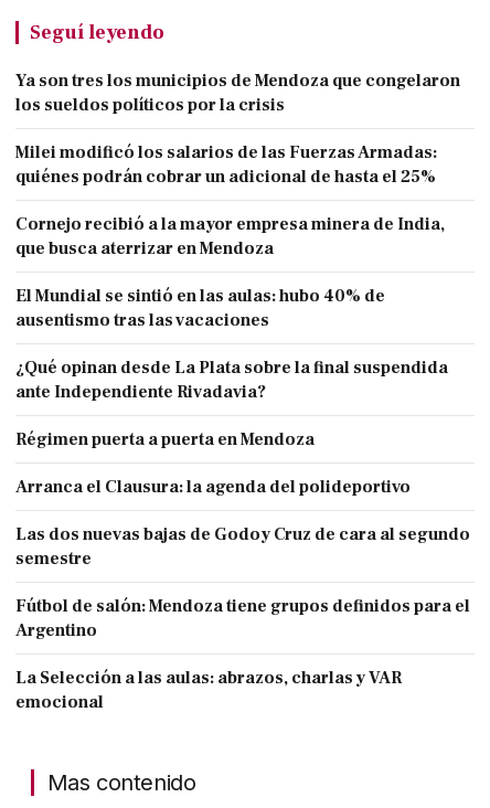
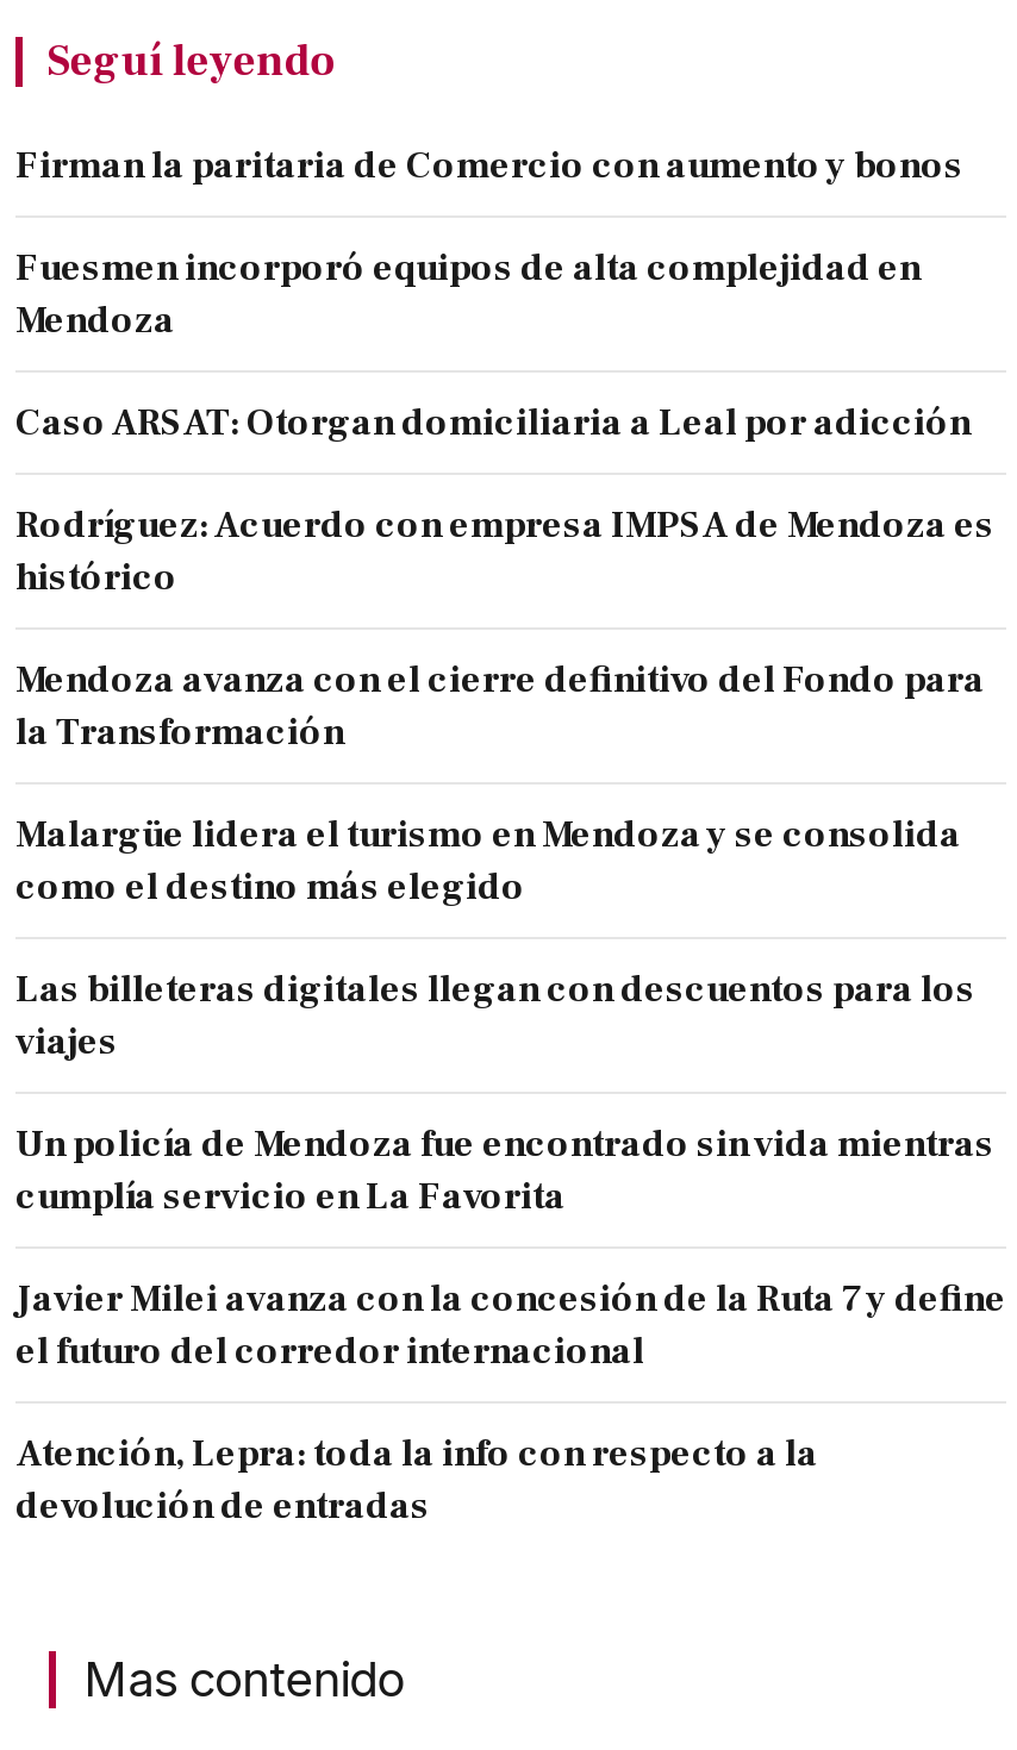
[15,70,460,116] Ya son tres los municipios de Mendoza que congelaron | los sueldos políticos por la crisis -> [15,142,963,190] Firman la paritaria de Comercio con aumento y bonos
[15,142,437,188] Milei modificó los salarios de las Fuerzas Armadas: | quiénes podrán cobrar un adicional de hasta el 25% -> [15,245,921,345] Fuesmen incorporó equipos de alta complejidad en | Mendoza
[15,213,445,260] Cornejo recibió a la mayor empresa minera de India, | que busca aterrizar en Mendoza -> [15,399,971,447] Caso ARSAT: Otorgan domiciliaria a Leal por adicción
[15,285,385,331] El Mundial se sintió en las aulas: hubo 40% de | ausentismo tras las vacaciones -> [15,502,994,602] Rodríguez: Acuerdo con empresa IMPSA de Mendoza es | histórico
[15,357,448,403] ¿Qué opinan desde La Plata sobre la final suspendida | ante Independiente Rivadavia? -> [15,656,985,756] Mendoza avanza con el cierre definitivo del Fondo para | la Transformación
[15,429,315,451] Régimen puerta a puerta en Mendoza -> [15,811,961,911] Malargüe lidera el turismo en Mendoza y se consolida | como el destino más elegido
[15,476,411,498] Arranca el Clausura: la agenda del polideportivo -> [15,966,975,1066] Las billeteras digitales llegan con descuentos para los | viajes
[15,523,470,570] Las dos nuevas bajas de Godoy Cruz de cara al segundo | semestre -> [15,1121,994,1221] Un policía de Mendoza fue encontrado sin vida mientras | cumplía servicio en La Favorita
[15,595,470,642] Fútbol de salón: Mendoza tiene grupos definidos para el | Argentino -> [15,1275,1006,1375] Javier Milei avanza con la concesión de la Ruta 7 y define | el futuro del corredor internacional
[15,667,402,713] La Selección a las aulas: abrazos, charlas y VAR | emocional -> [15,1430,818,1530] Atención, Lepra: toda la info con respecto a la | devolución de entradas

